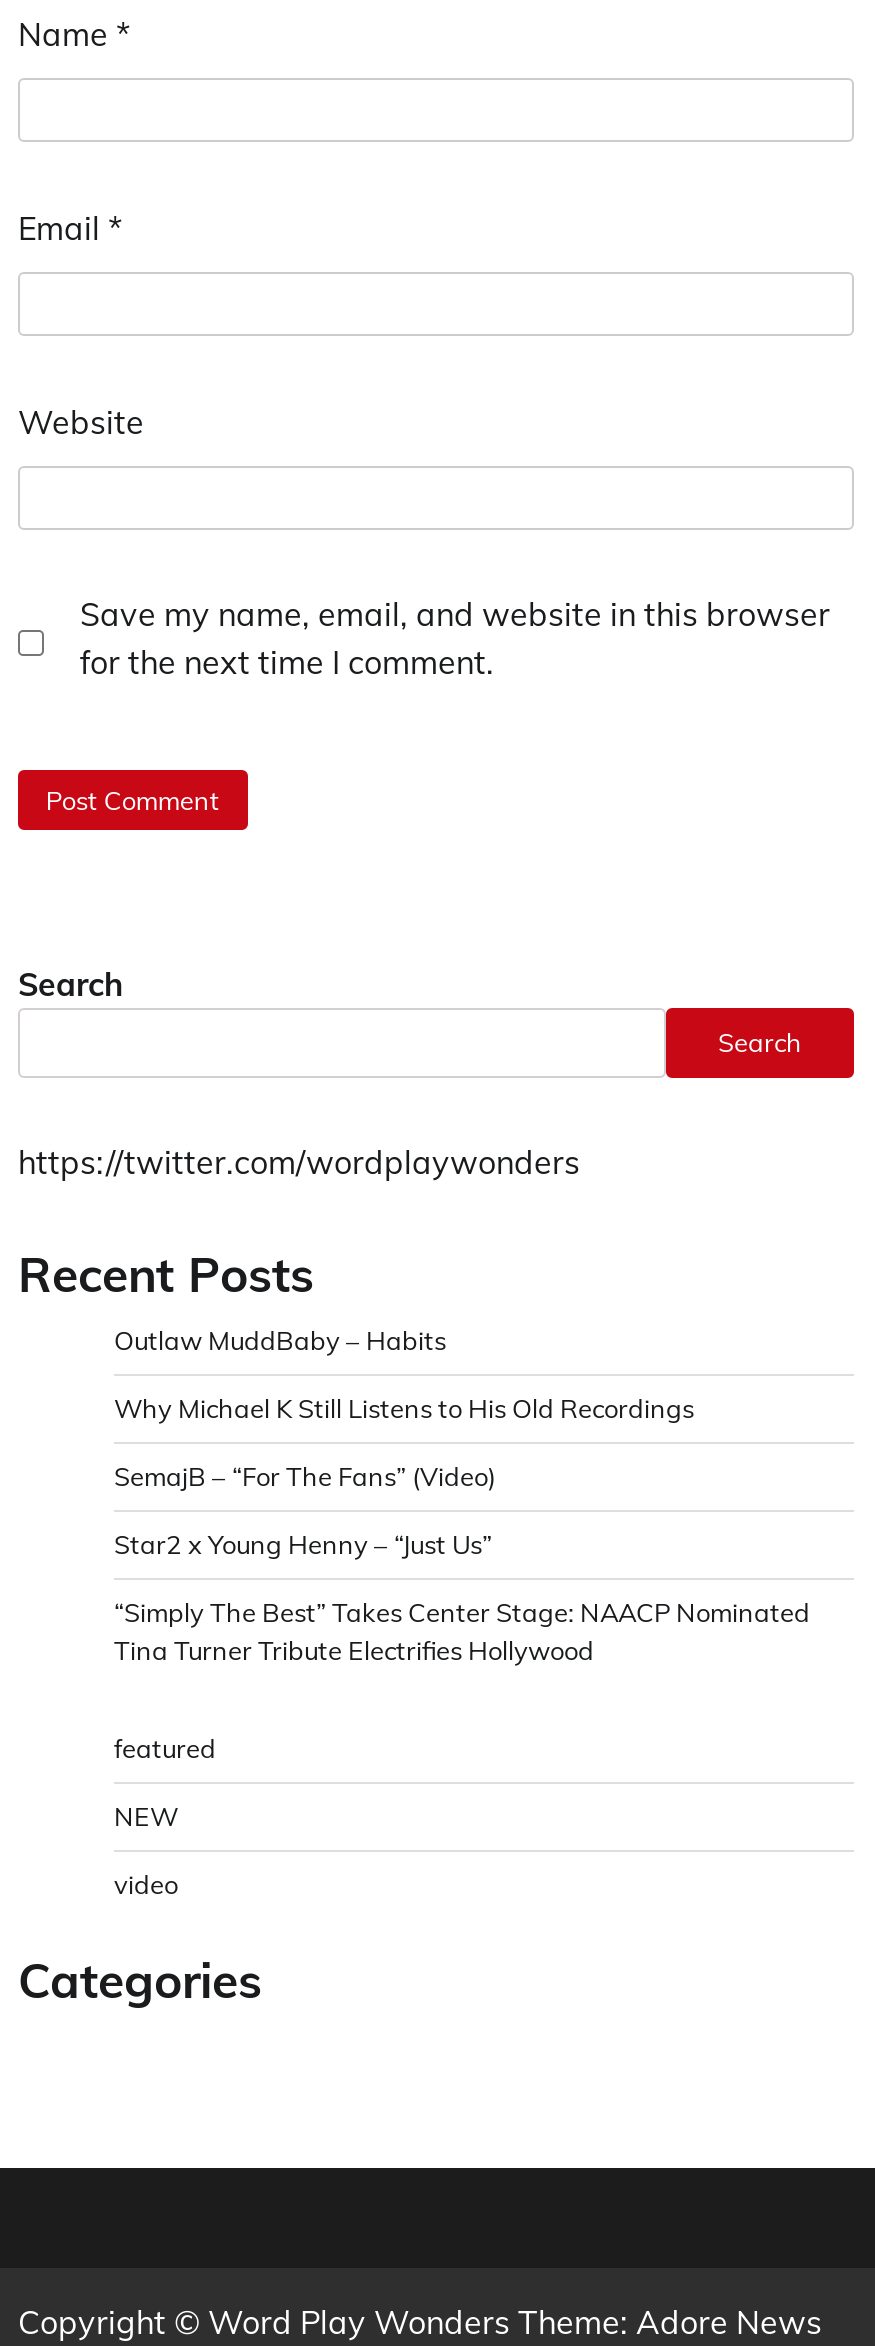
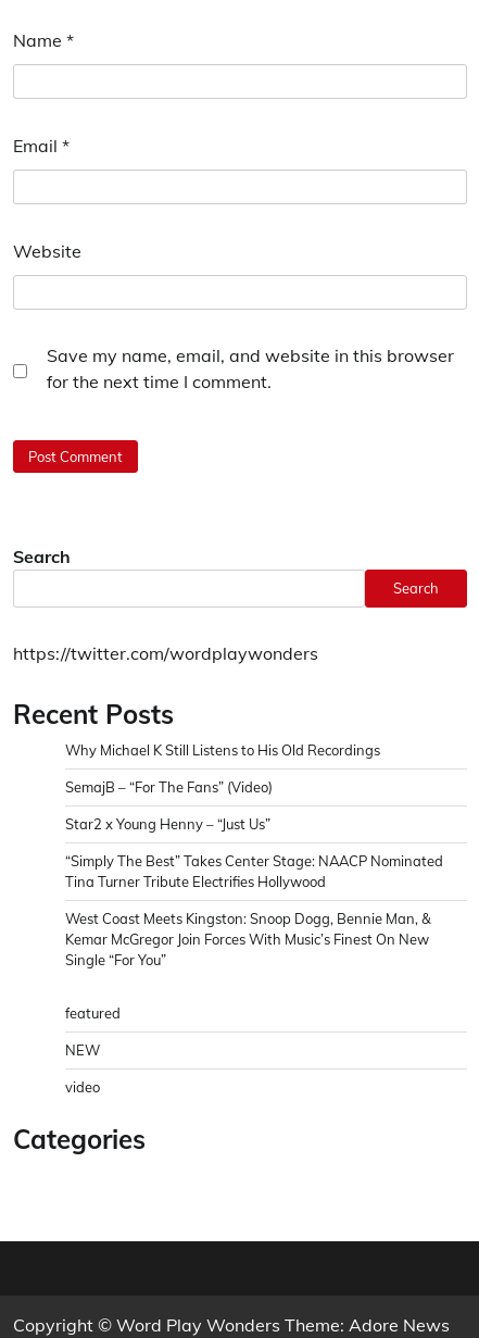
[114,1323,446,1355] Outlaw MuddBaby – Habits -> none
moved [114,1391,810,1665] -> [65,741,443,890]: Why Michael K Still Listens to His Old Recordings | SemajB – “For The Fans” (Video) | Star2 x Young Henny – “Just Us” | “Simply The Best” Takes Center Stage: NAACP Nominated | Tina Turner Tribute Electrifies Hollywood
none -> [65,909,431,968] West Coast Meets Kingston: Snoop Dogg, Bennie Man, & | Kemar McGregor Join Forces With Music’s Finest On New | Single “For You”

